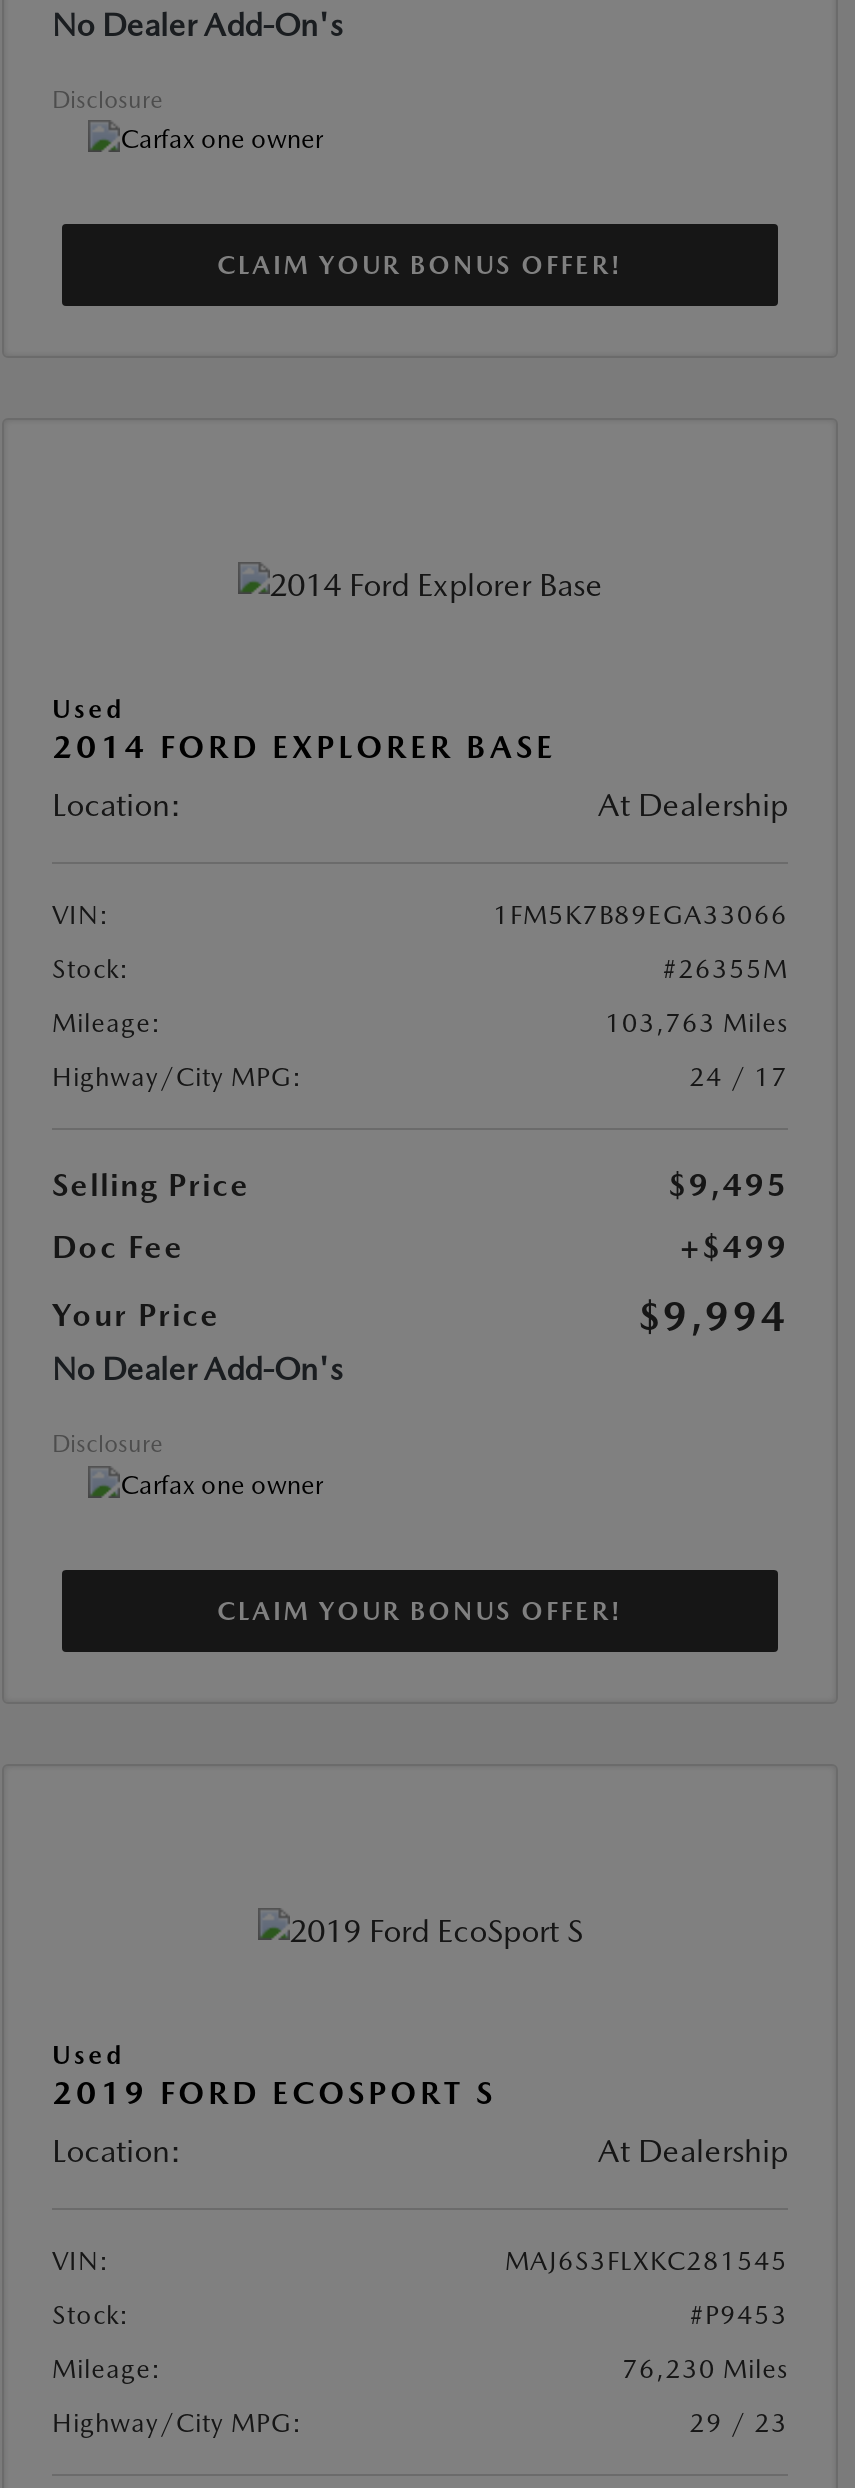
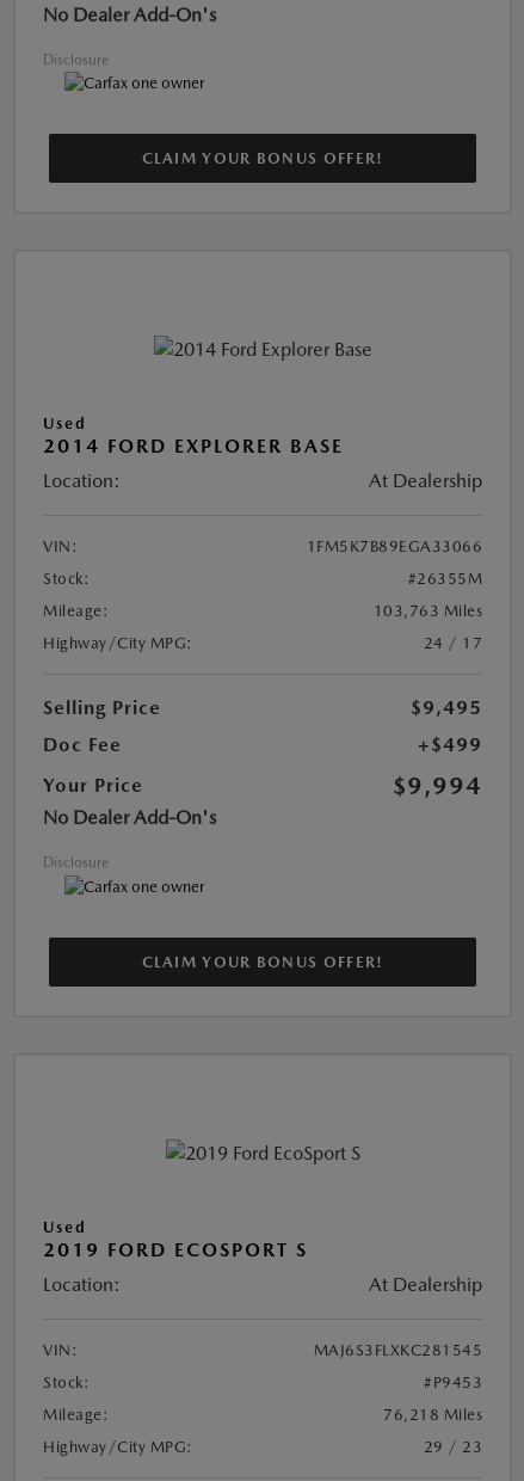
[622,2354,788,2384] 76,230 Miles -> [383,1406,482,1424] 76,218 Miles

